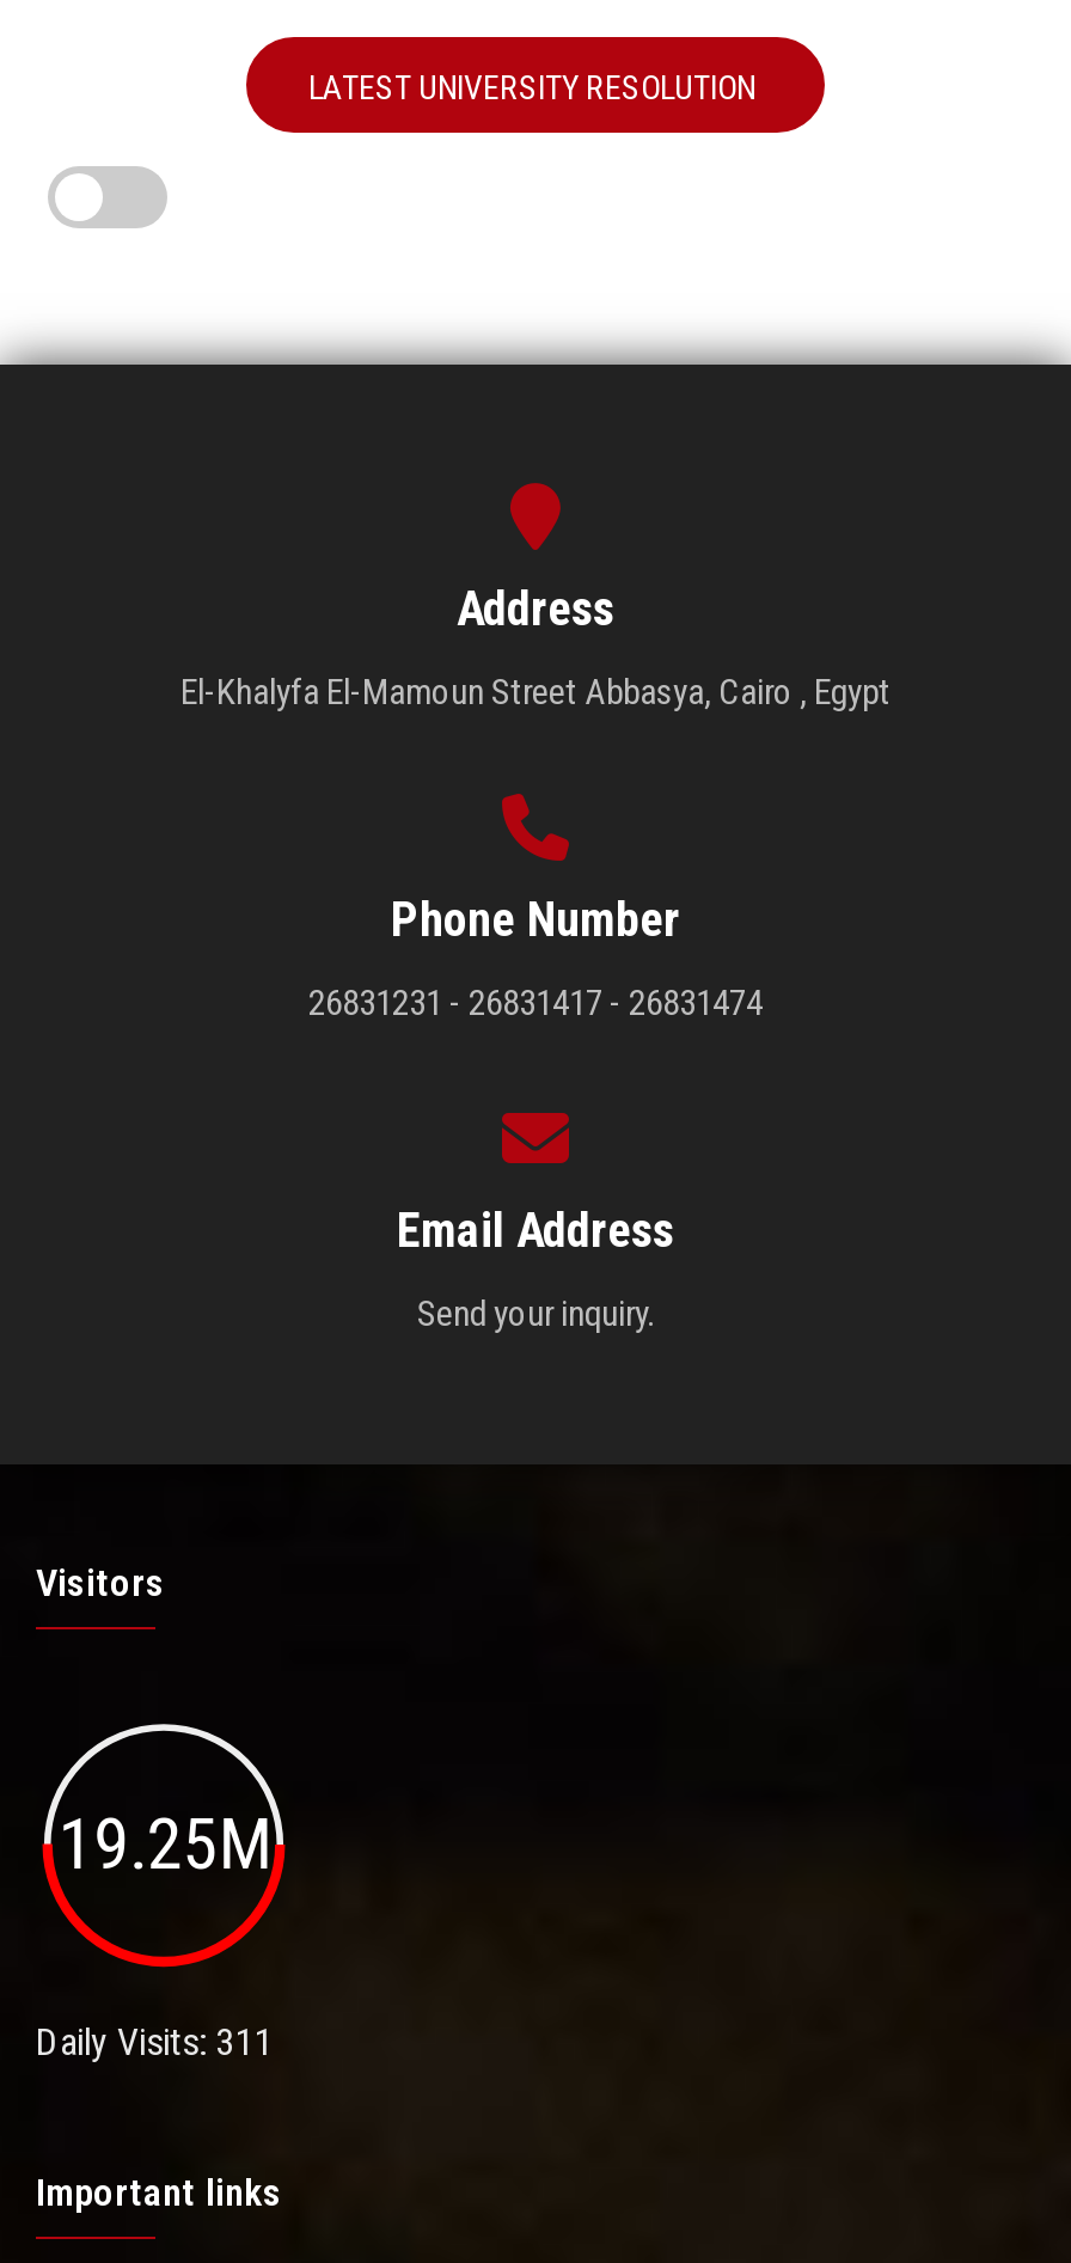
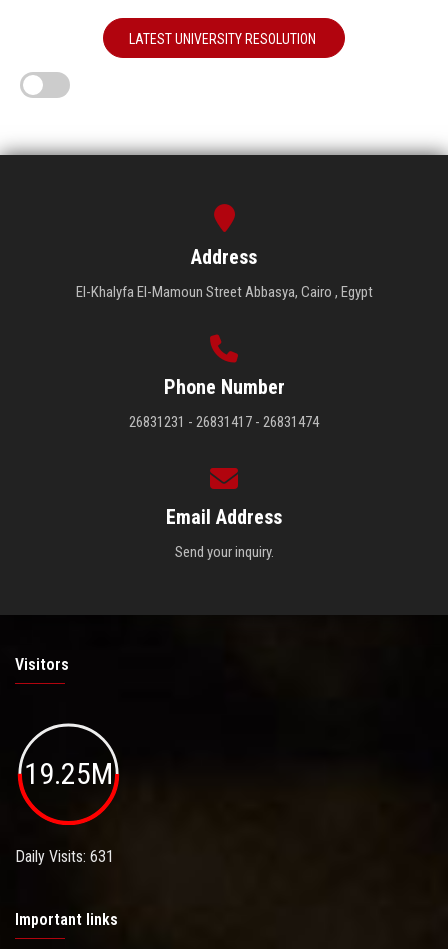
[36,2018,273,2064] Daily Visits: 311 -> [15,847,114,866] Daily Visits: 631

